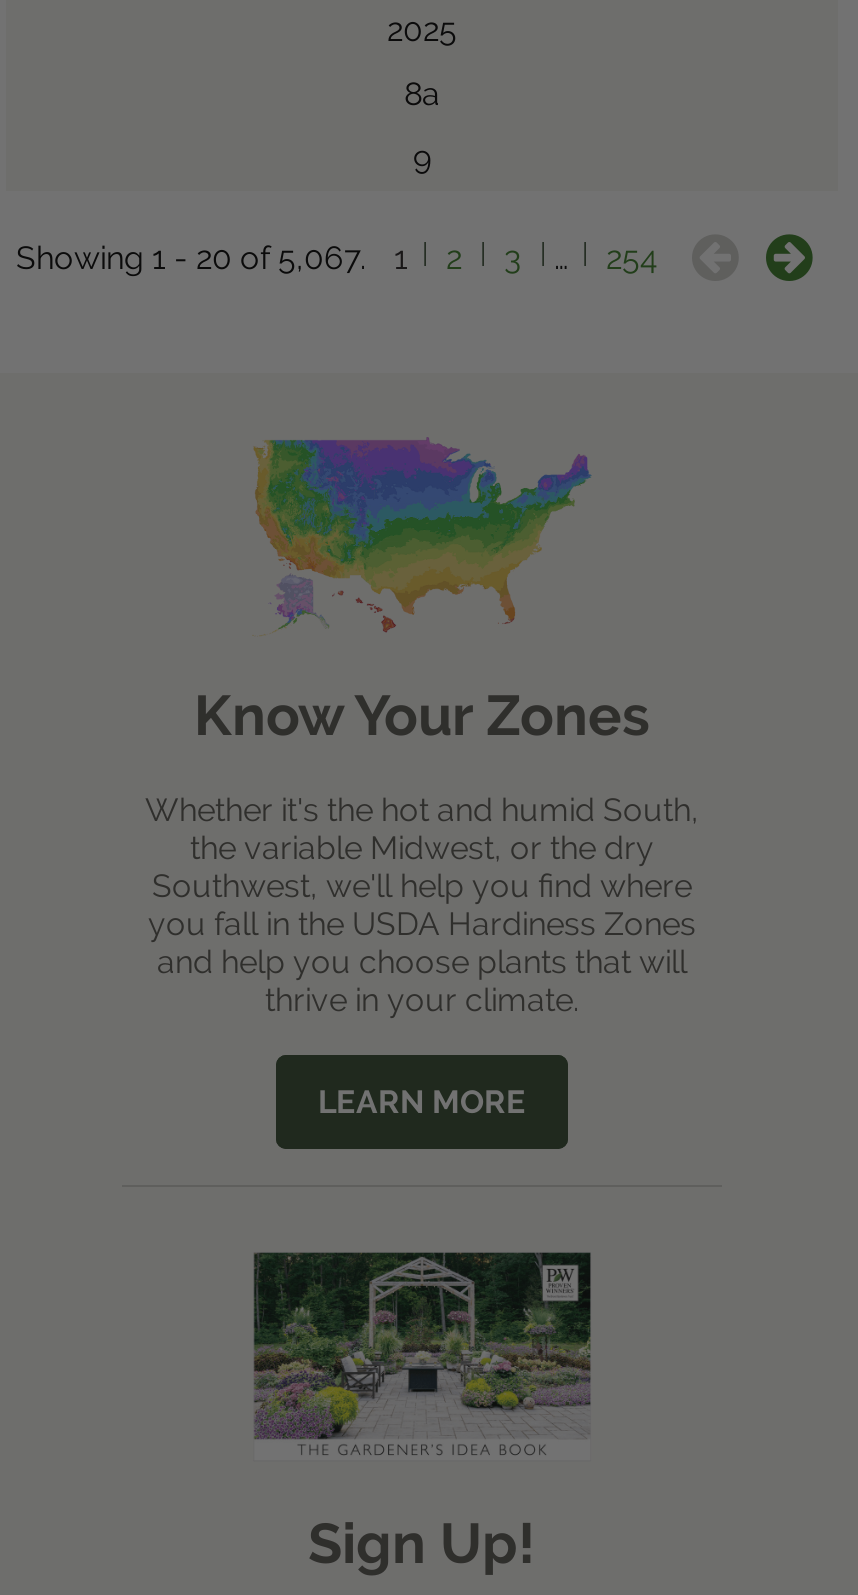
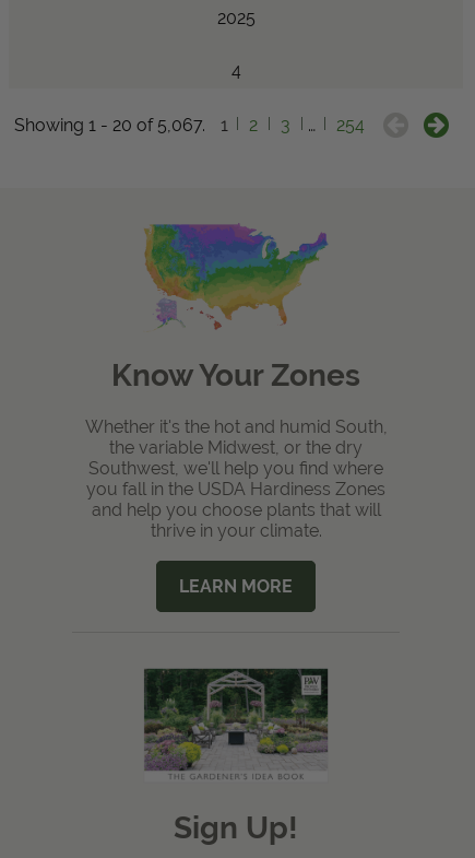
[404,76,440,178] 8a | 9 -> [231,60,241,81] 4

